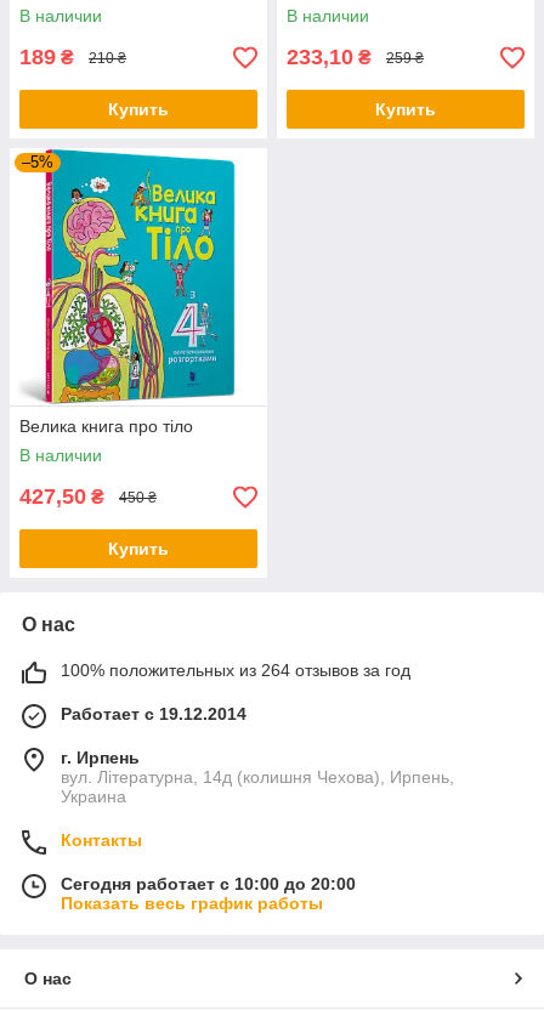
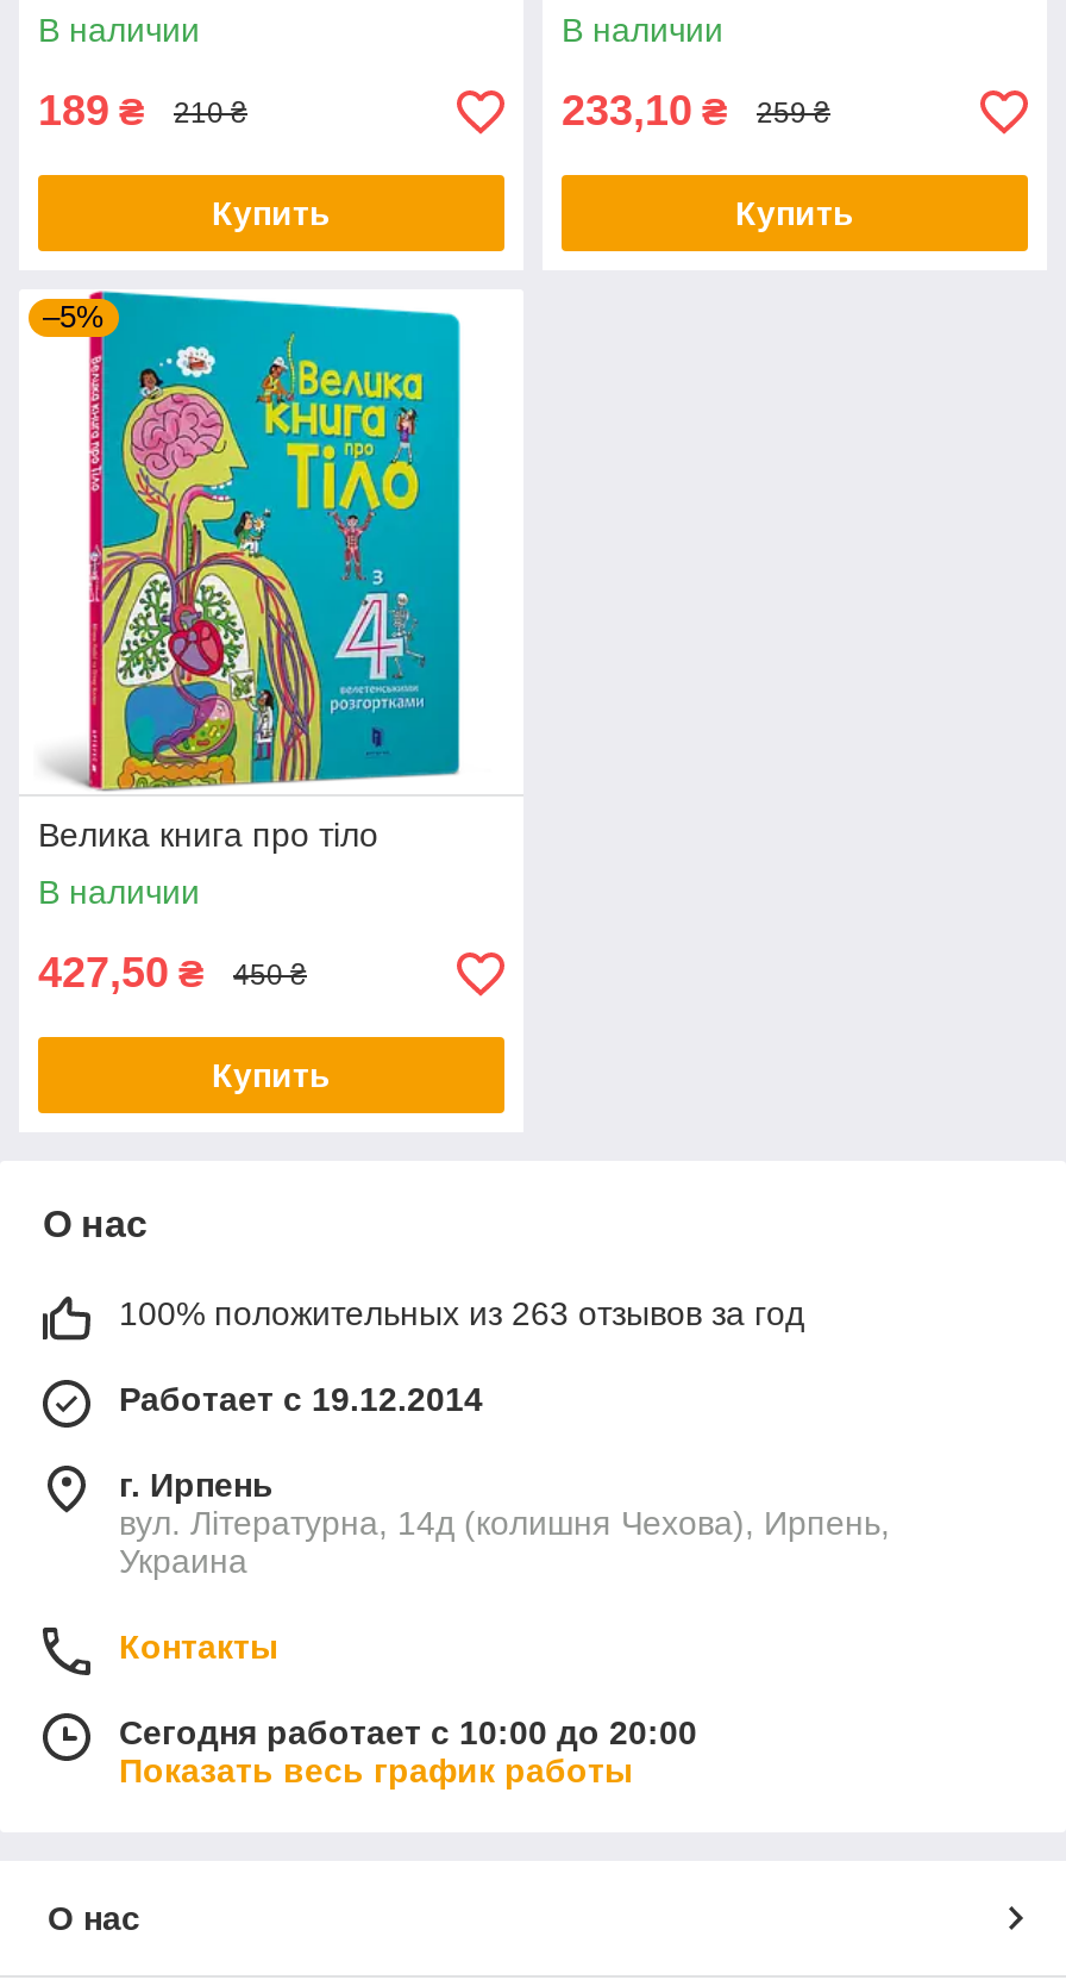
[61,661,410,680] 100% положительных из 264 отзывов за год -> [119,1295,804,1333] 100% положительных из 263 отзывов за год

